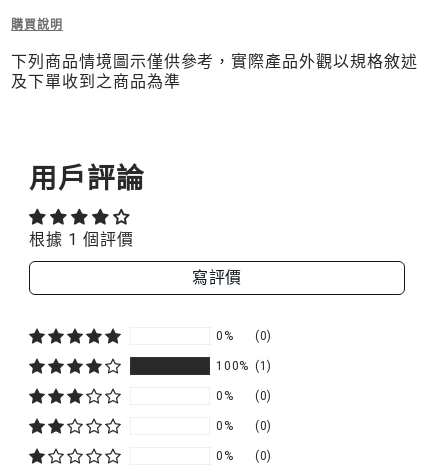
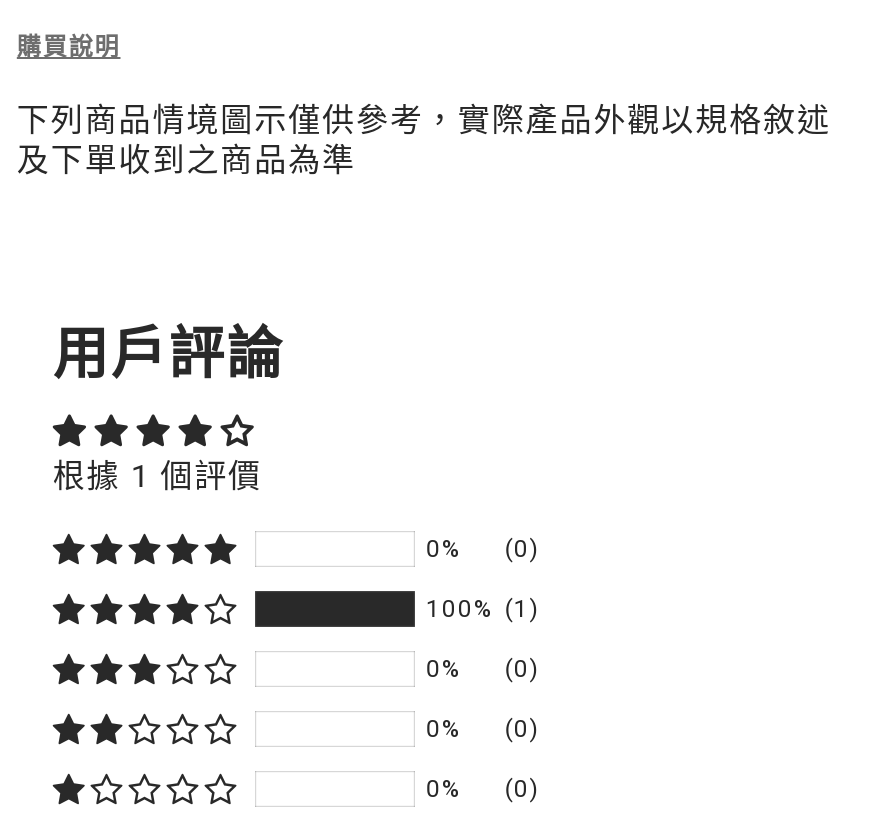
[191,268,242,287] 寫評價 -> none

